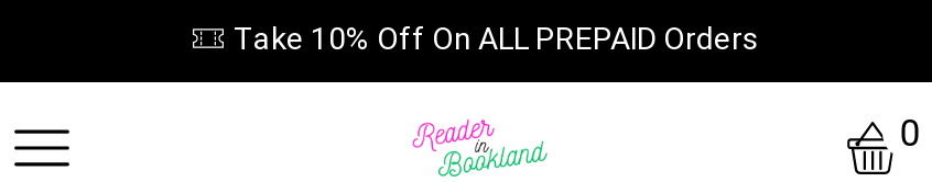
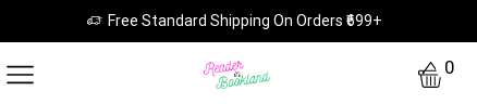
[234,21,758,56] Take 10% Off On ALL PREPAID Orders -> [107,12,382,29] Free Standard Shipping On Orders ₹699+

